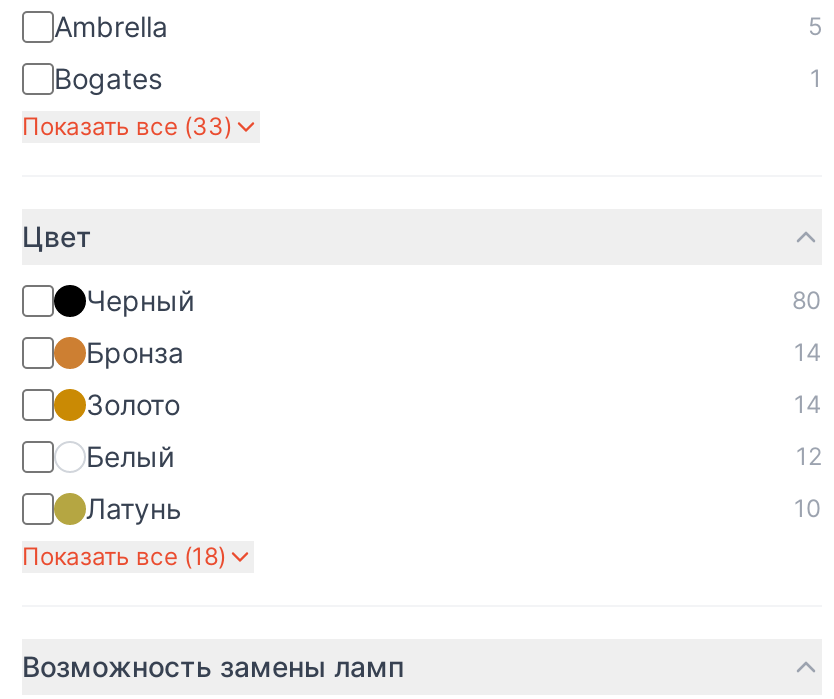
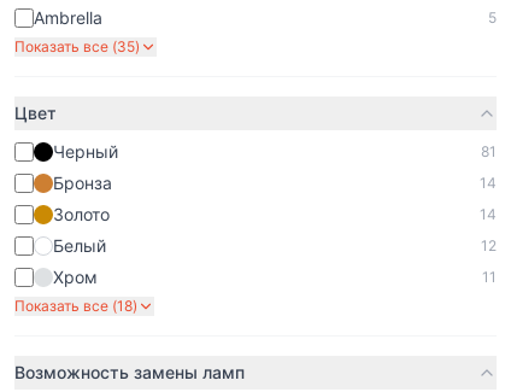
[22,61,822,141] Bogates | 1 | Показать все (33) -> [14,37,140,55] Показать все (35)
[792,285,822,315] 80 -> [481,142,497,160] 81
[86,491,822,525] Латунь | 10 -> [53,267,497,287] Хром | 11

